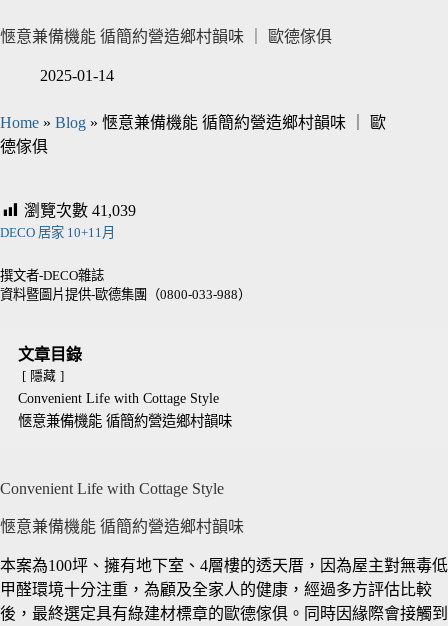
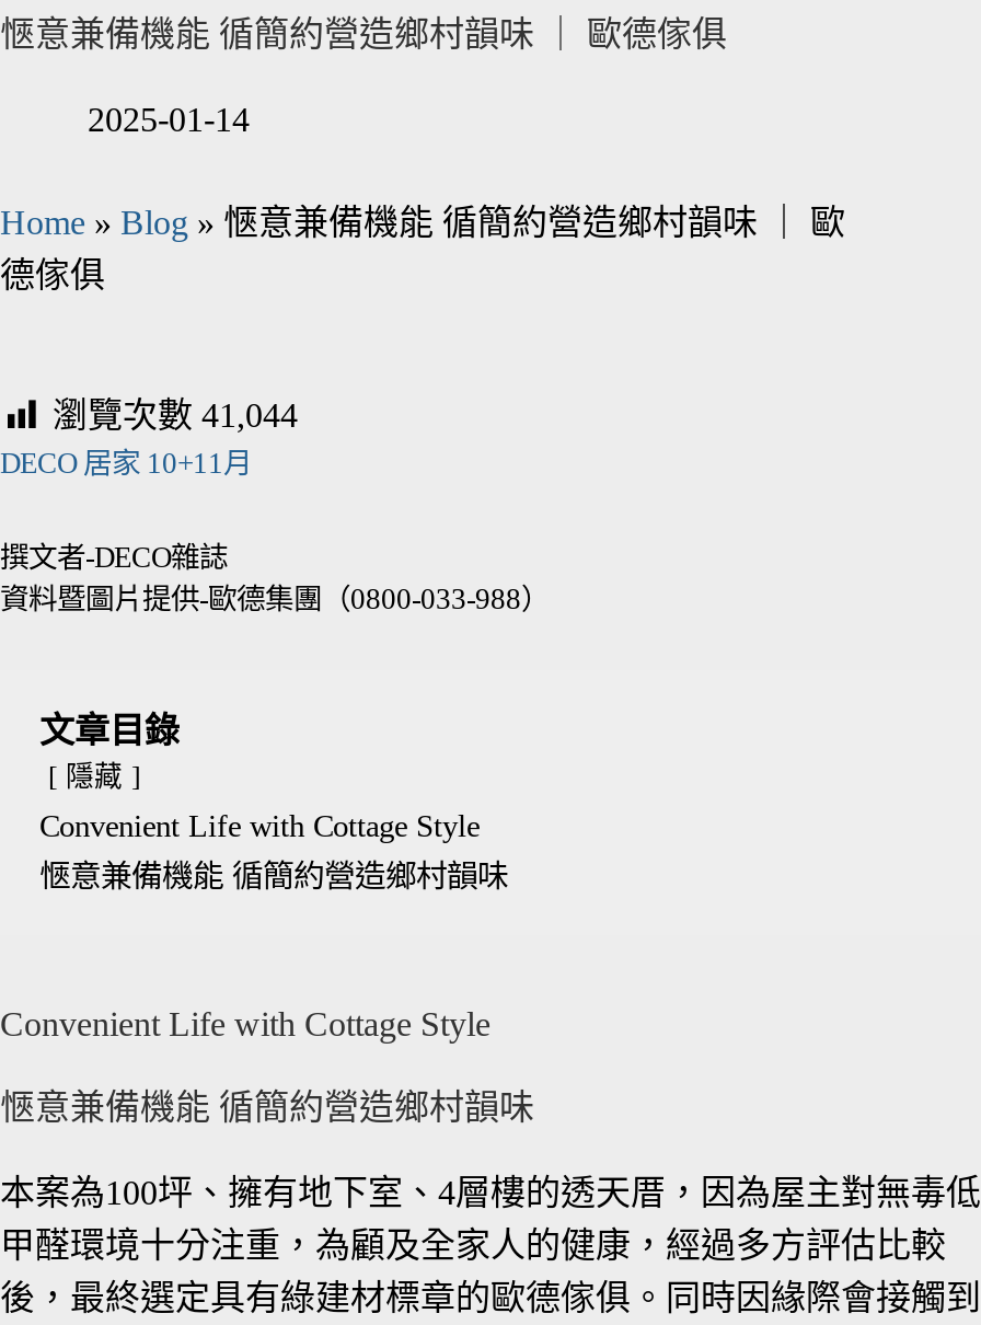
[24,202,136,219] 瀏覽次數 41,039 -> [53,396,298,434] 瀏覽次數 41,044

